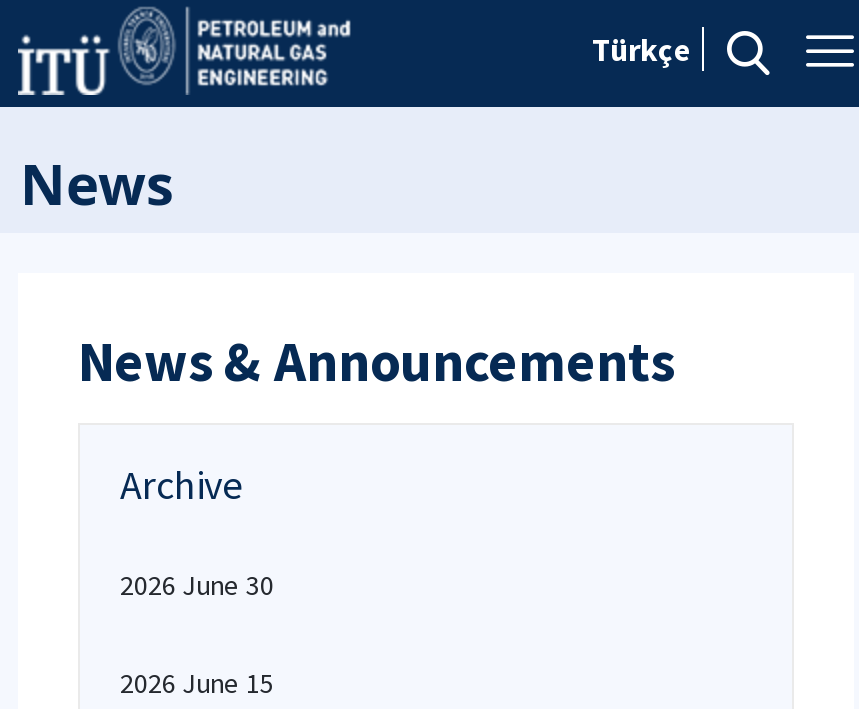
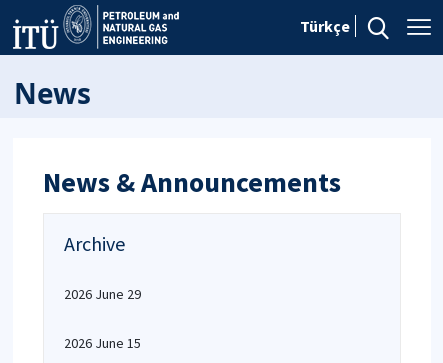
[120,567,274,603] 2026 June 30 -> [64,285,141,303] 2026 June 29

